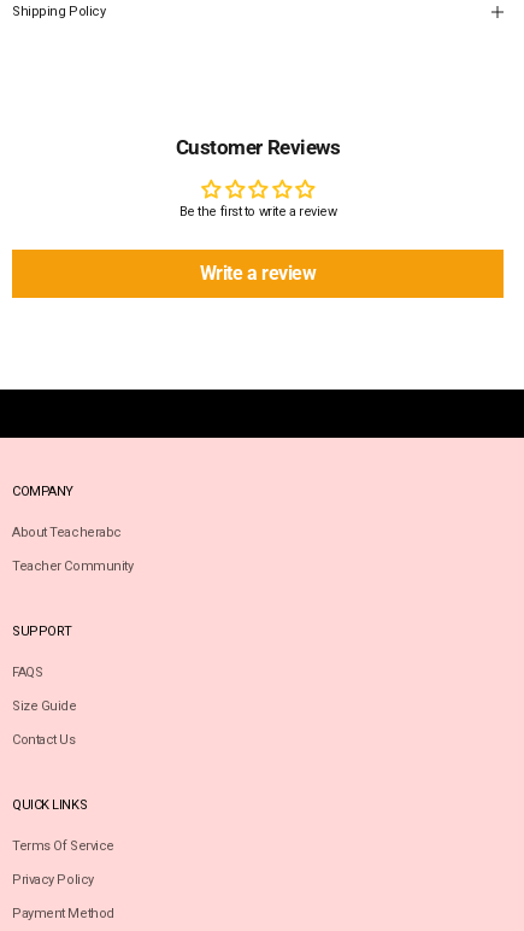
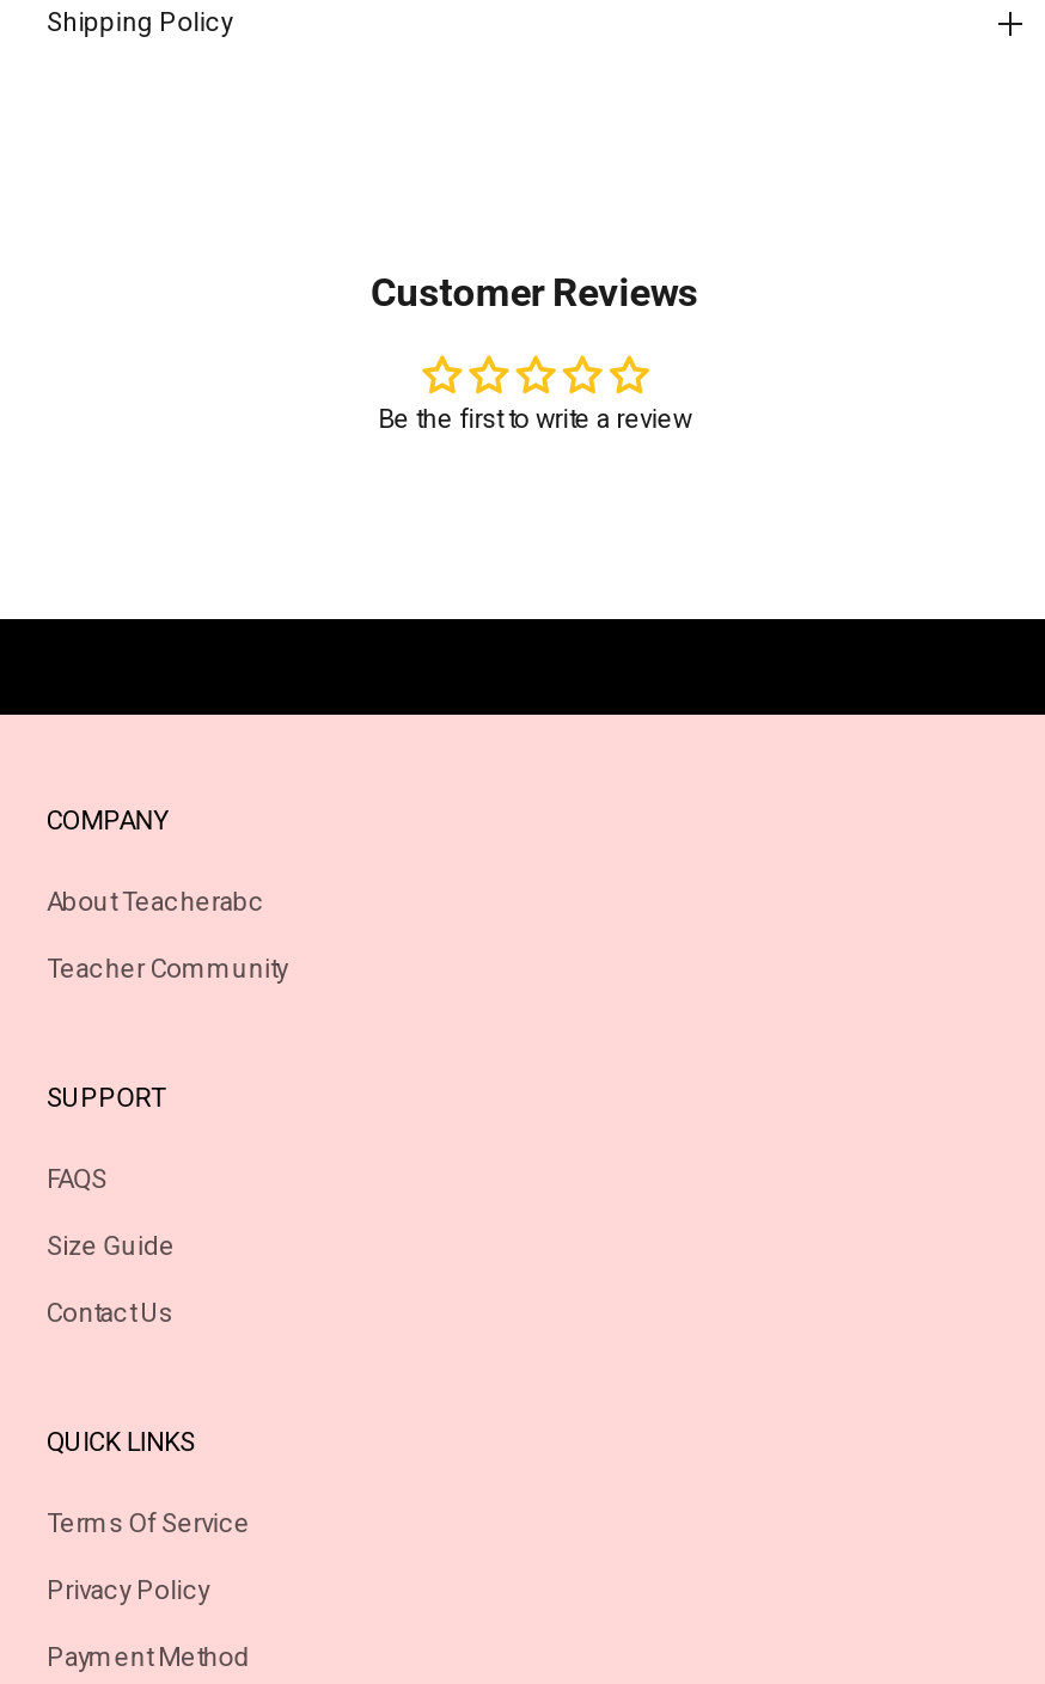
[199,262,316,285] Write a review -> none

